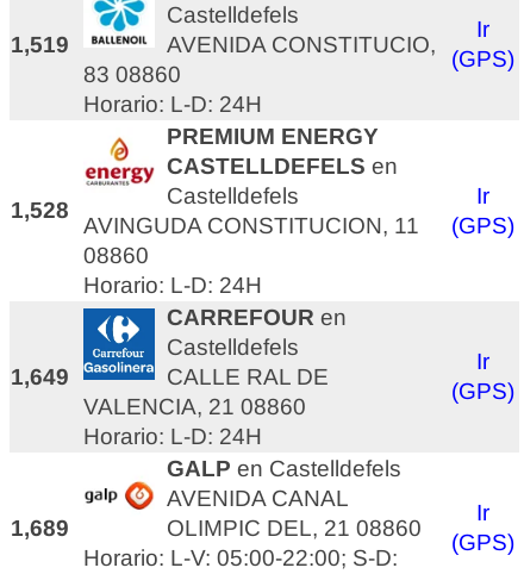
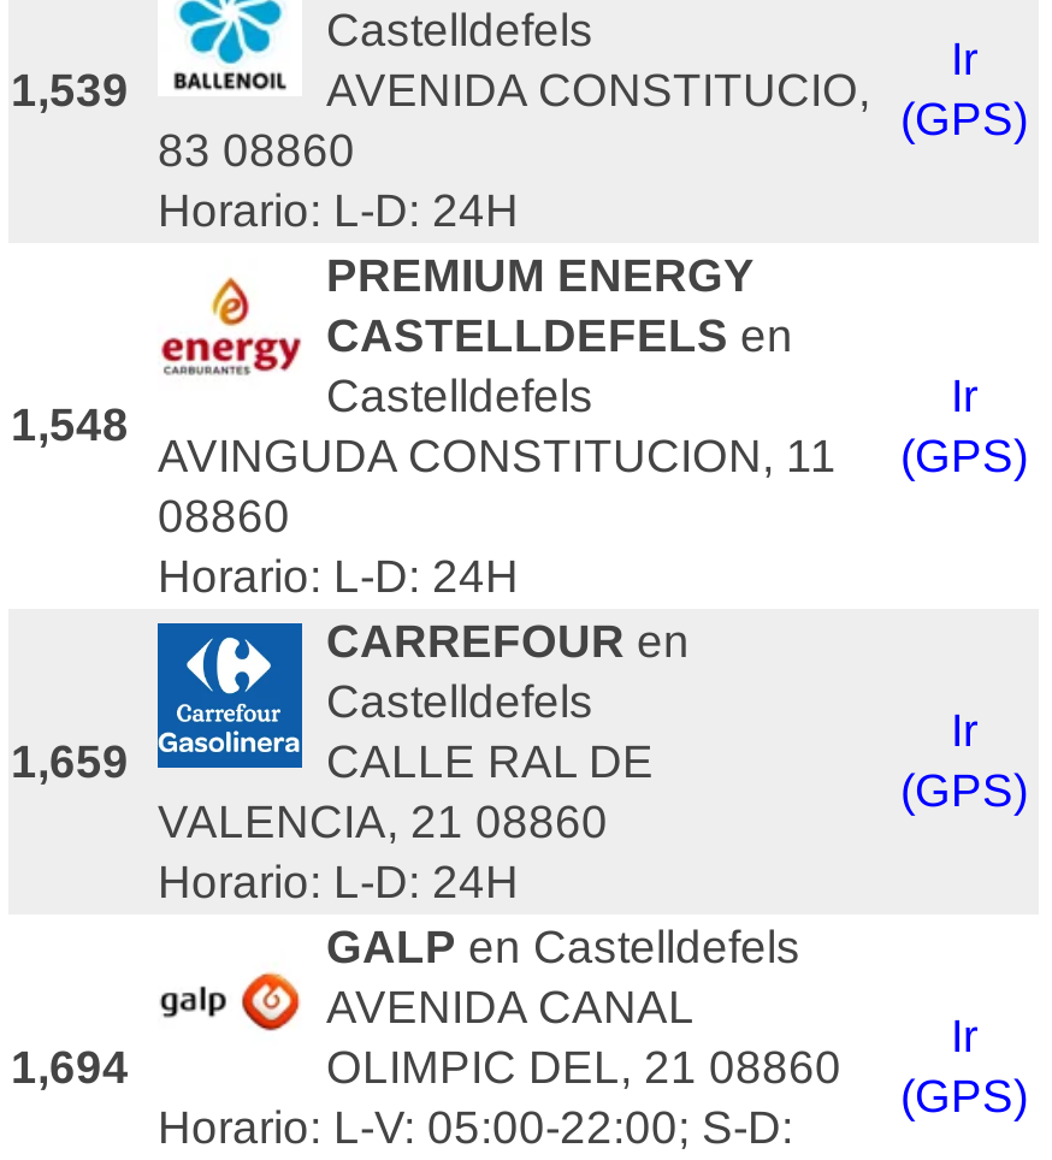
[11,32,69,57] 1,519 -> [11,65,129,116] 1,539
[11,198,69,223] 1,528 -> [11,400,129,450] 1,548
[11,364,69,389] 1,649 -> [11,736,129,787] 1,659
[11,516,69,541] 1,689 -> [11,1042,129,1093] 1,694

